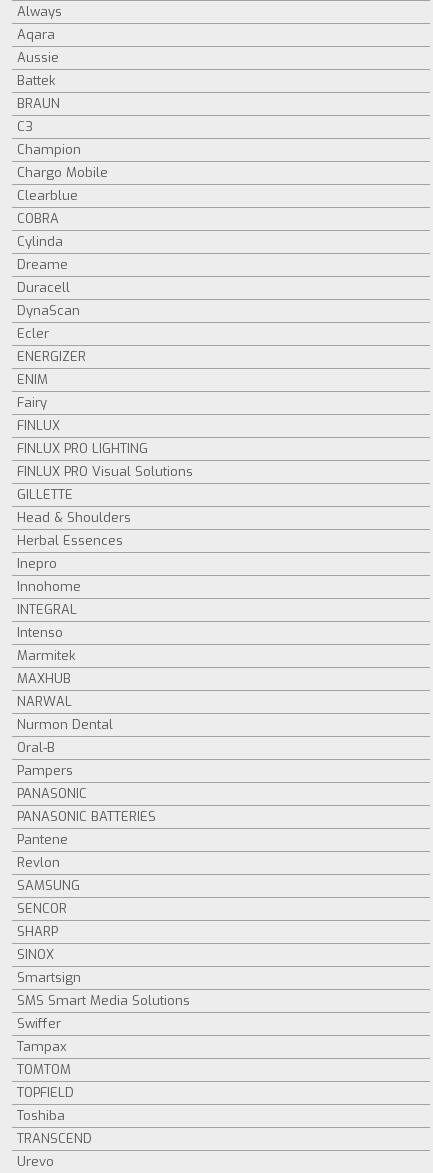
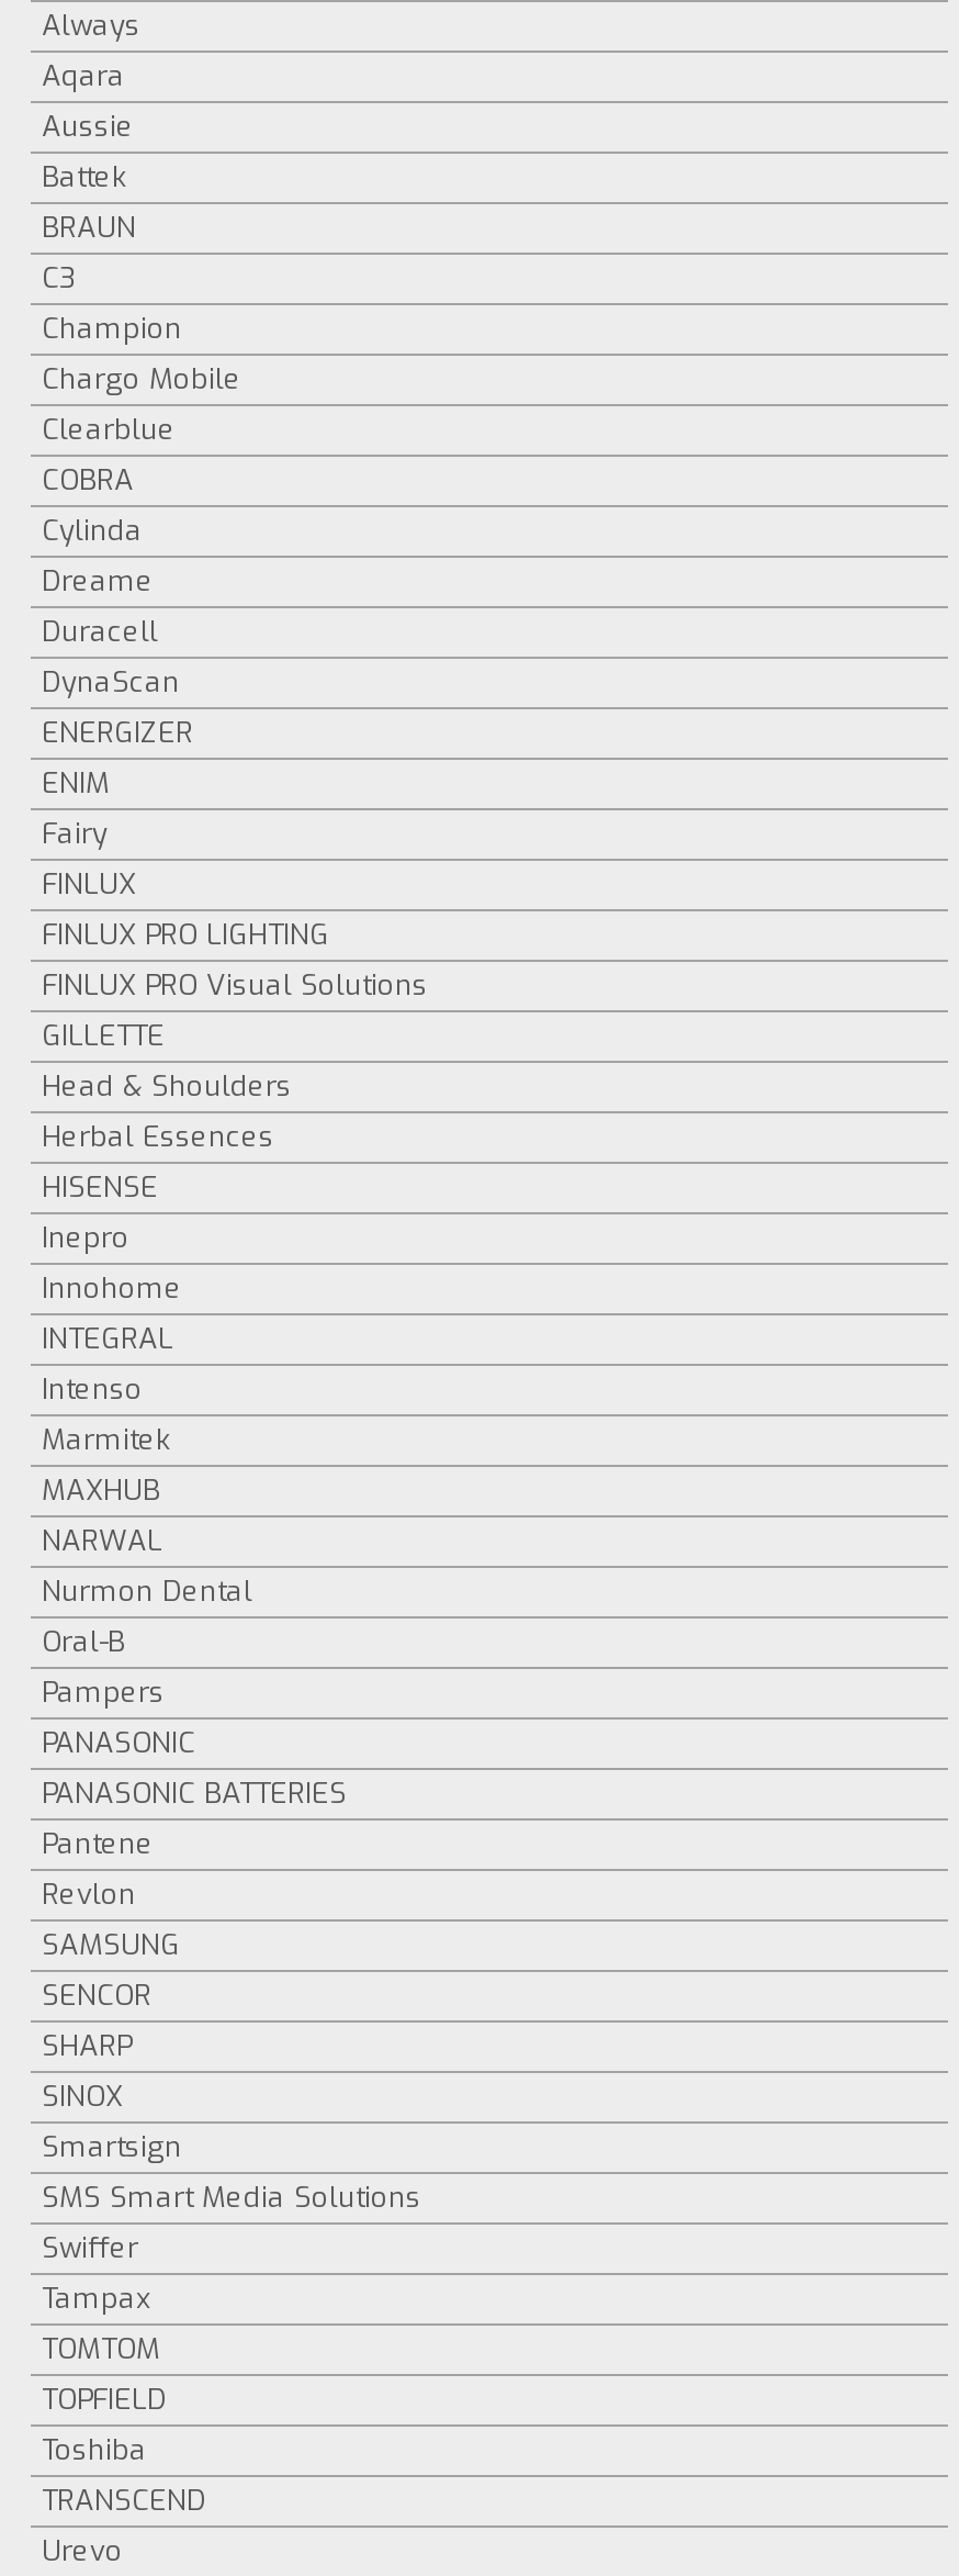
[17,325,49,342] Ecler -> none
moved [17,348,193,549] -> [42,714,428,1155]: ENERGIZER | ENIM | Fairy | ... | Head & Shoulders | Herbal Essences
none -> [42,1168,158,1206] HISENSE

